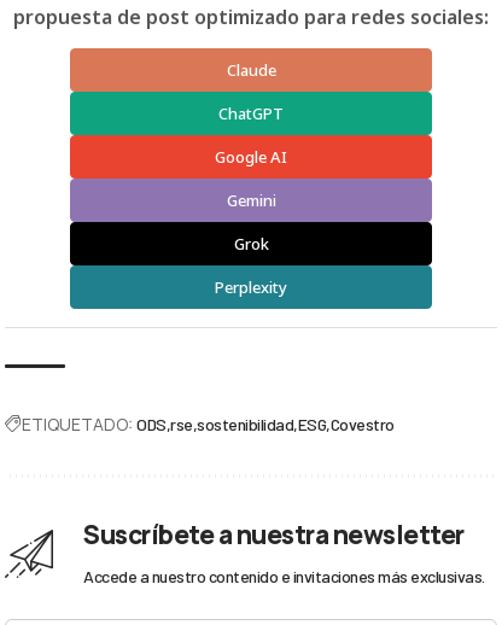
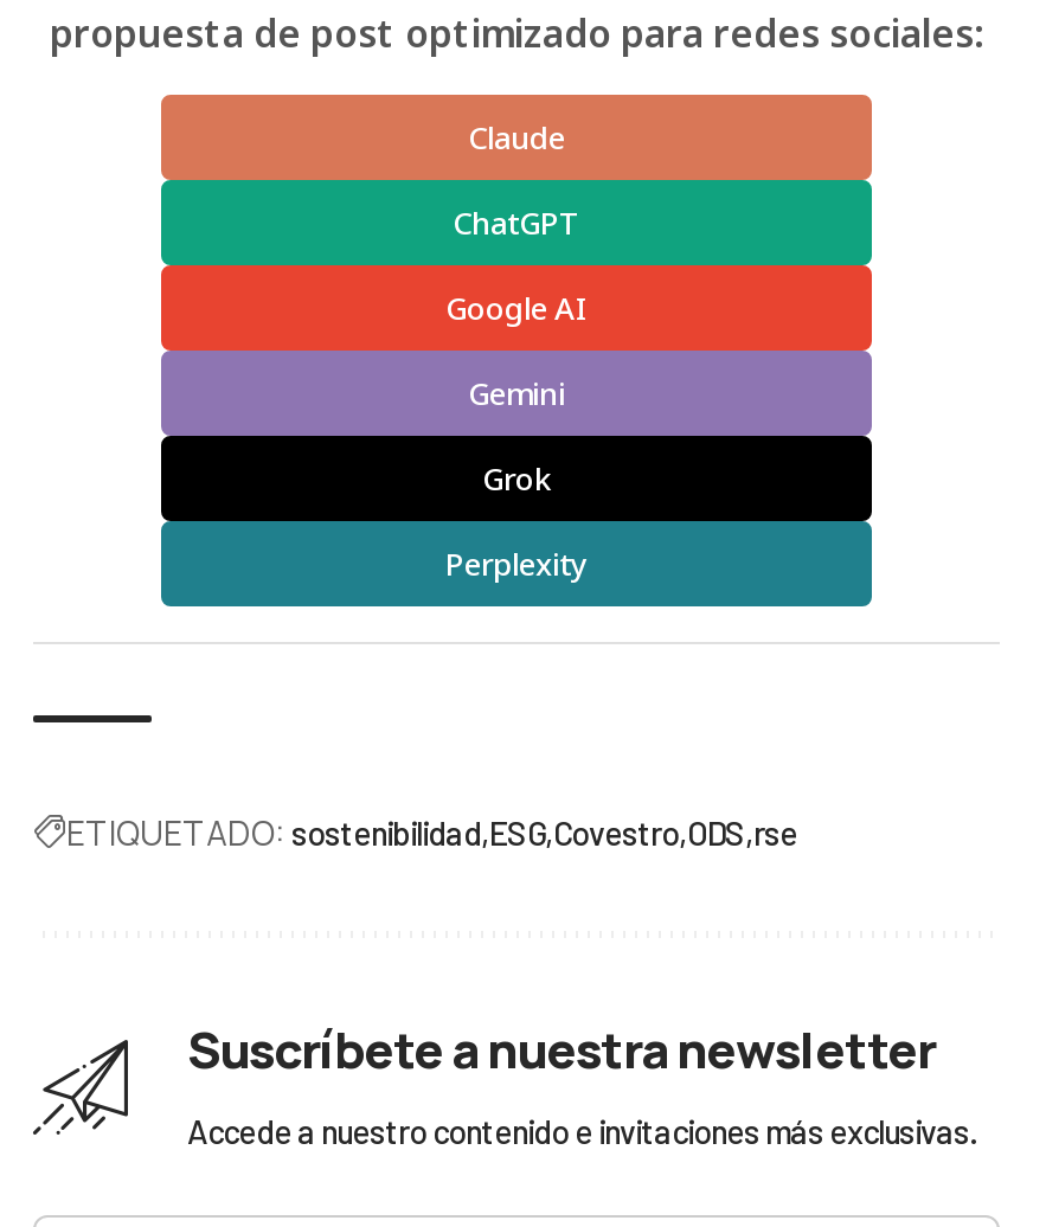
[22,413,394,436] ETIQUETADO: ODS rse sostenibilidad ESG Covestro -> [66,810,797,855] ETIQUETADO: sostenibilidad ESG Covestro ODS rse

